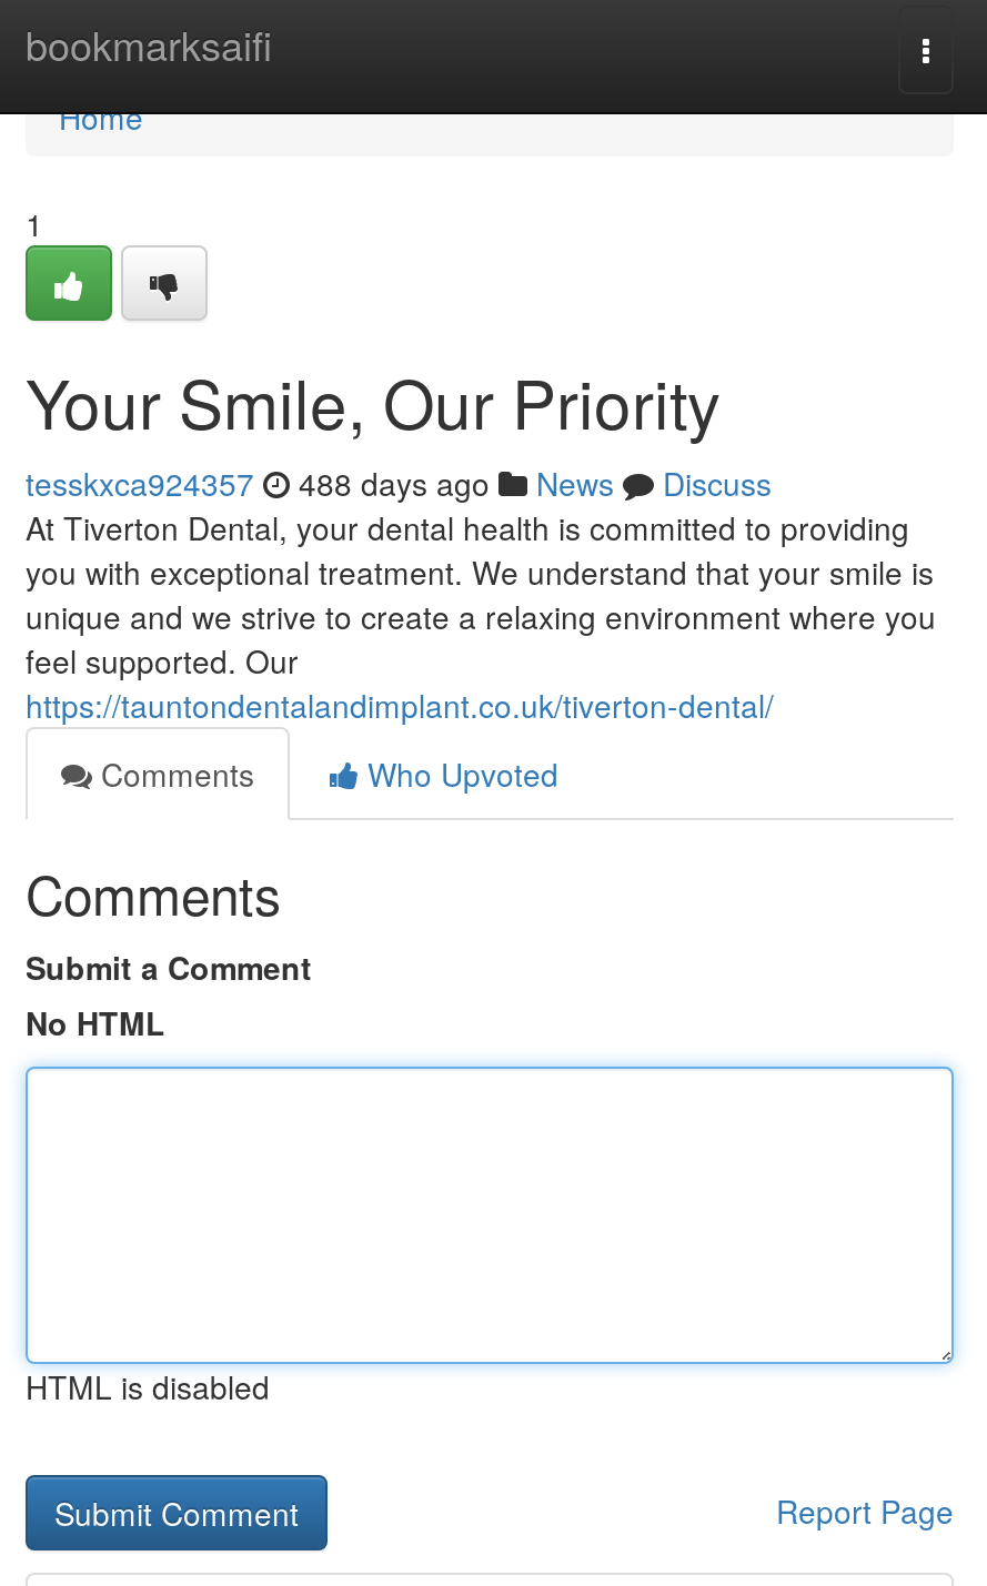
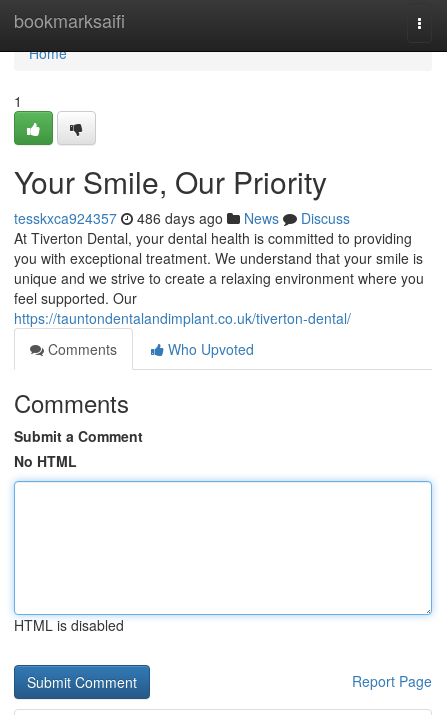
[26,461,772,505] tesskxca924357 488 days ago News Discuss -> [14,208,350,228] tesskxca924357 486 days ago News Discuss

